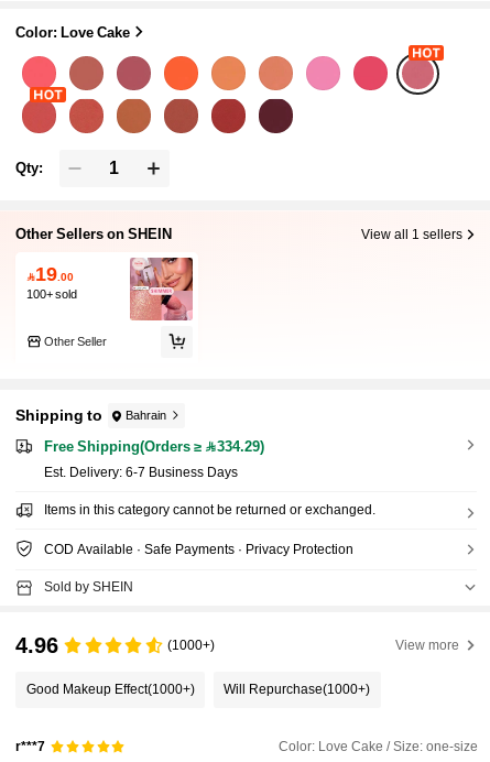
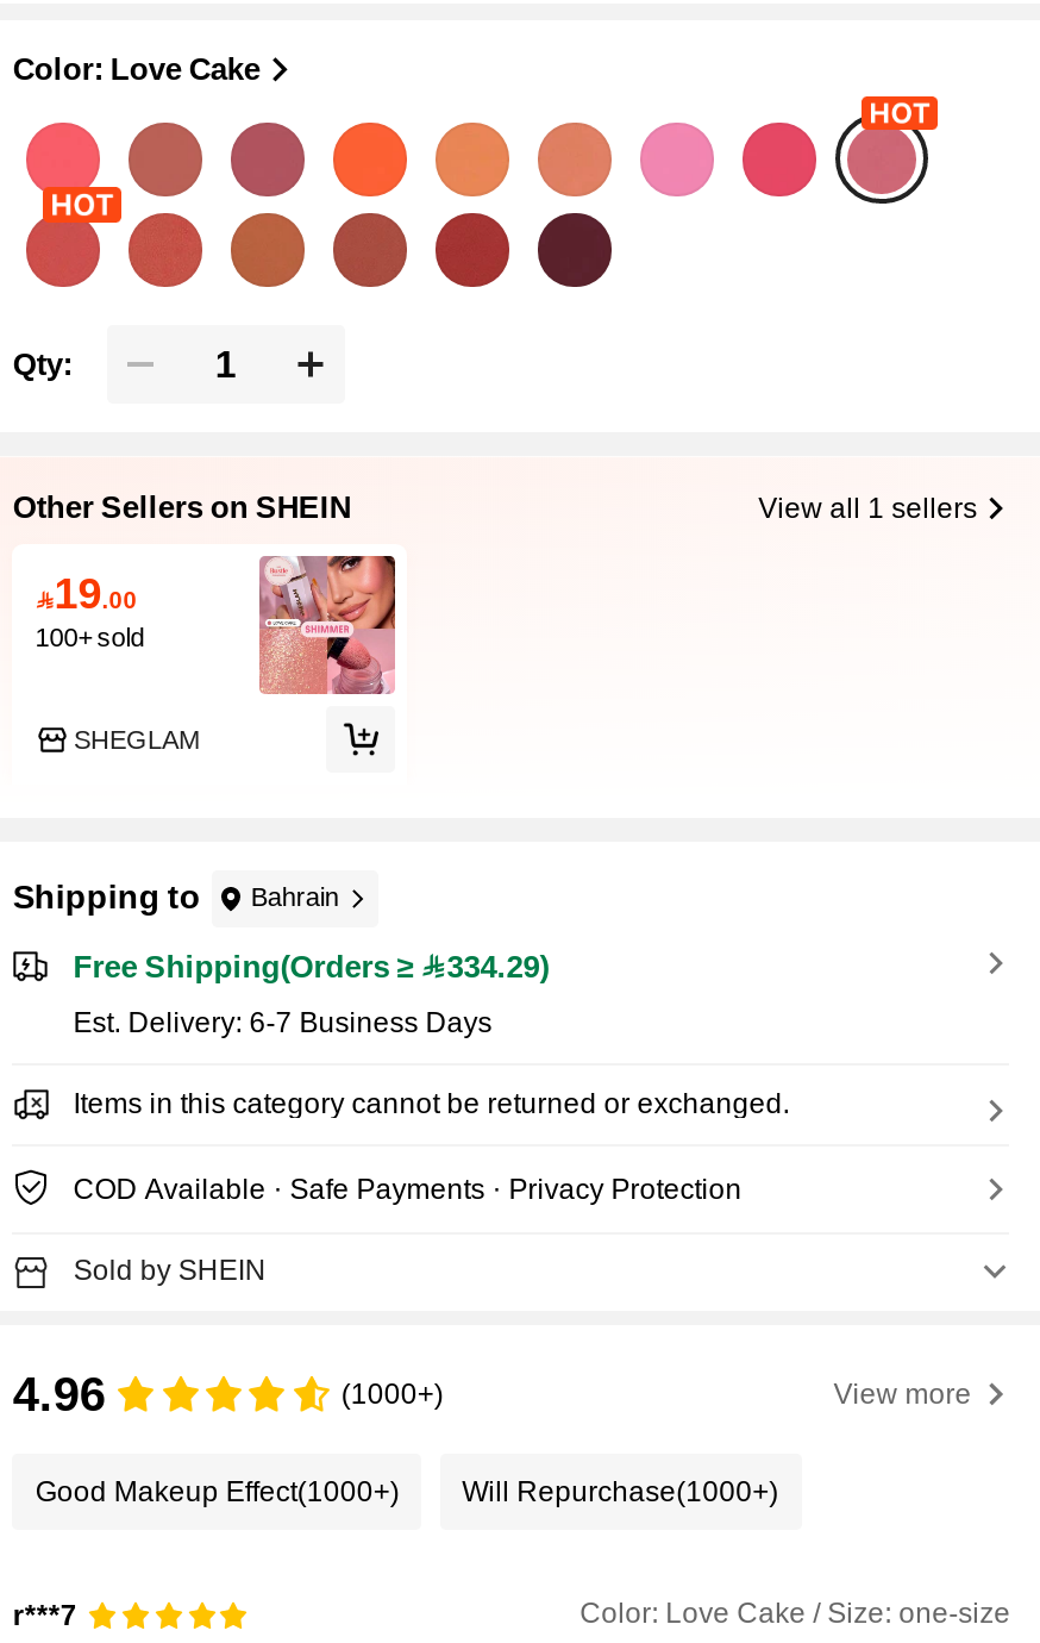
[44,335,107,349] Other Seller -> [74,724,200,755] SHEGLAM

